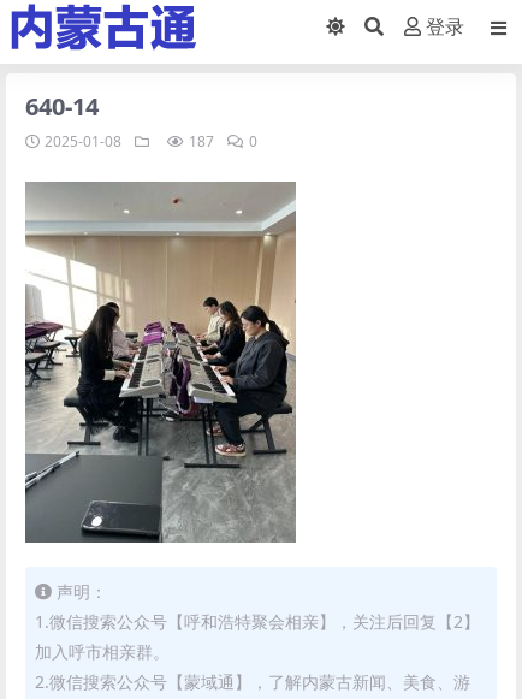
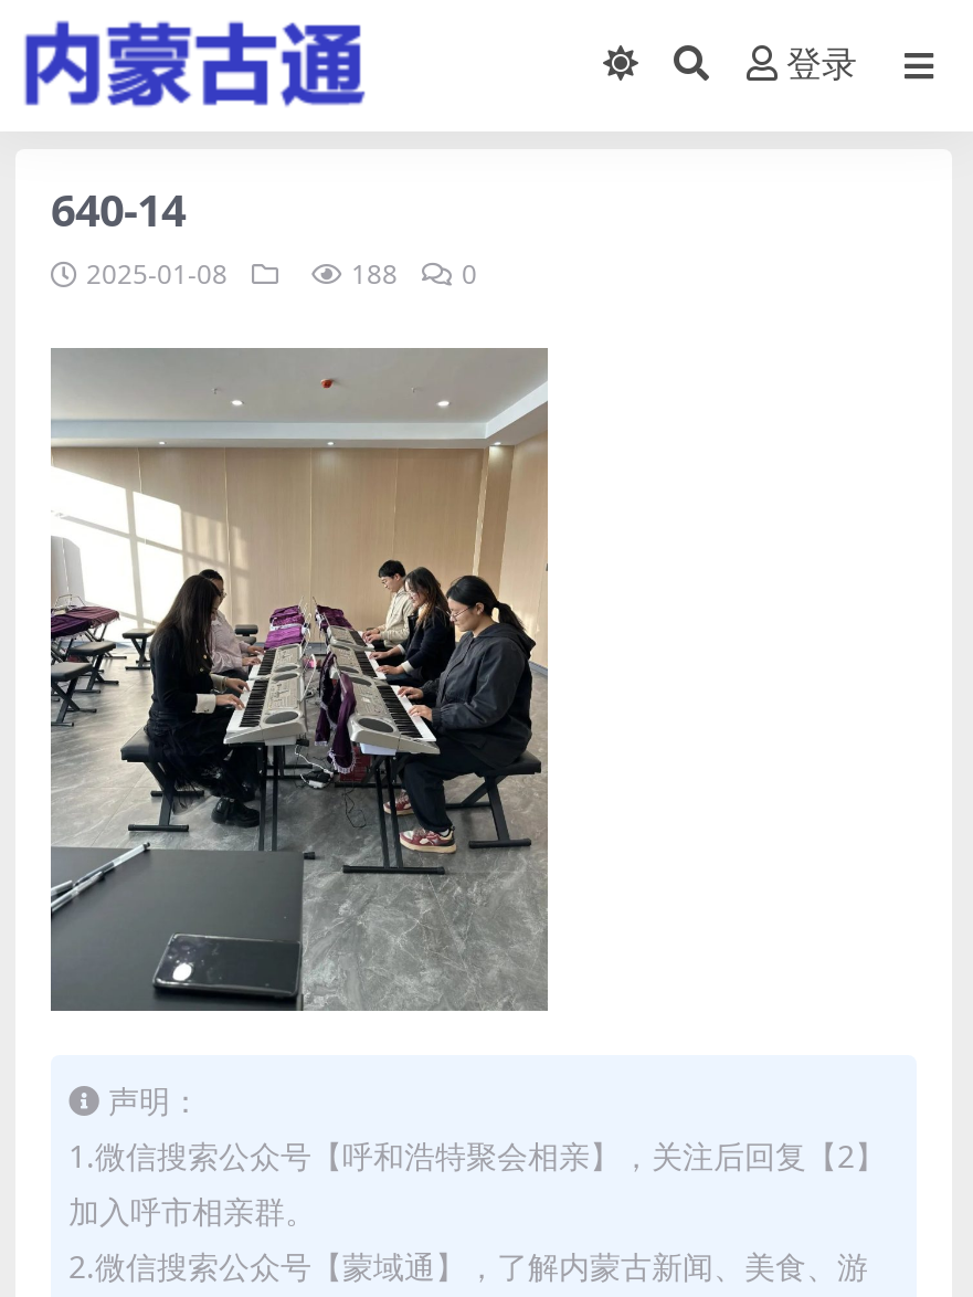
[189,131,257,152] 187 0 -> [351,255,477,293] 188 0

